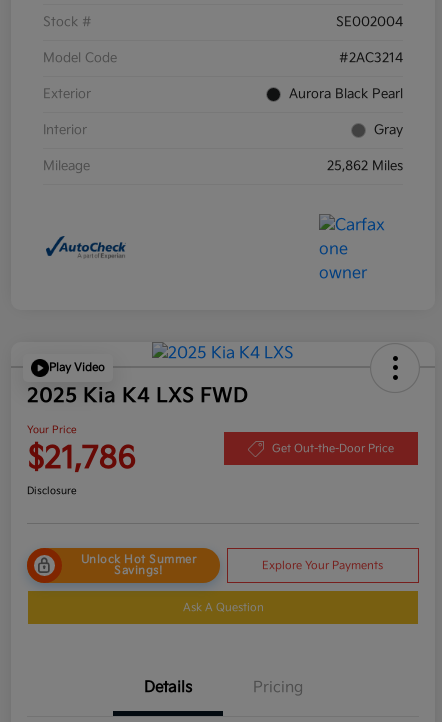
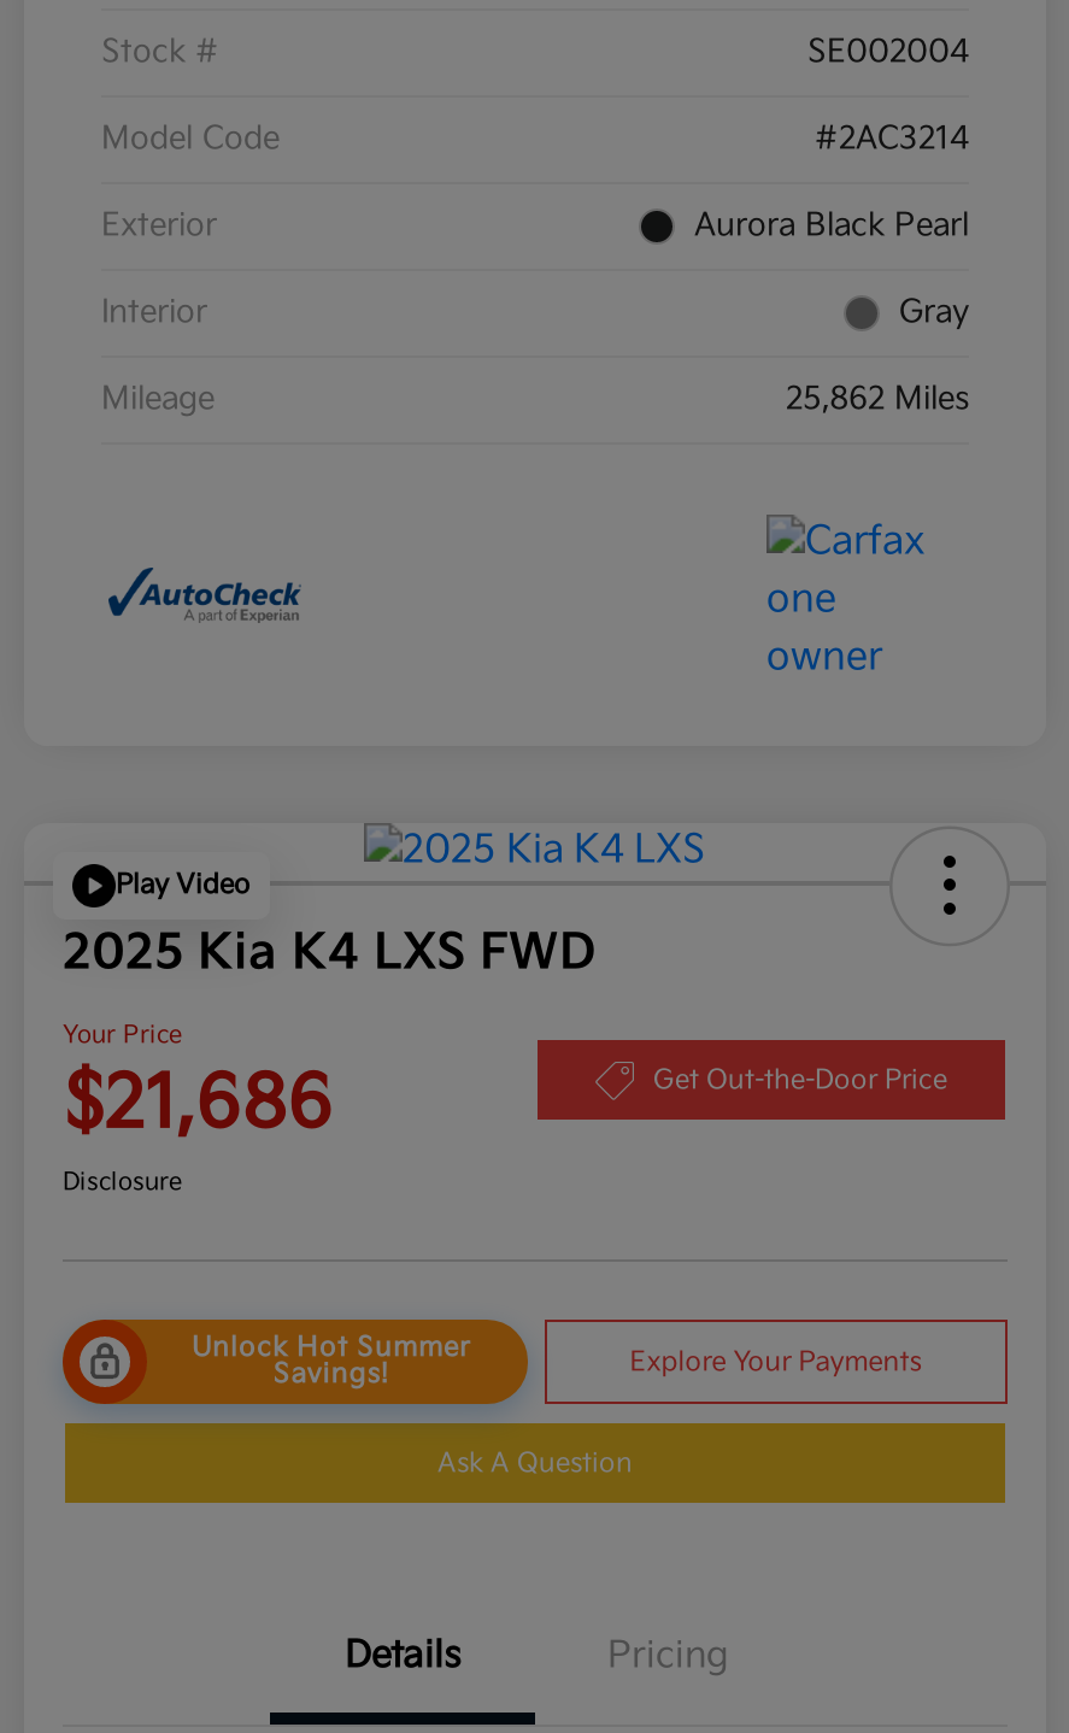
[27,441,136,477] $21,786 -> [63,1061,333,1148] $21,686

